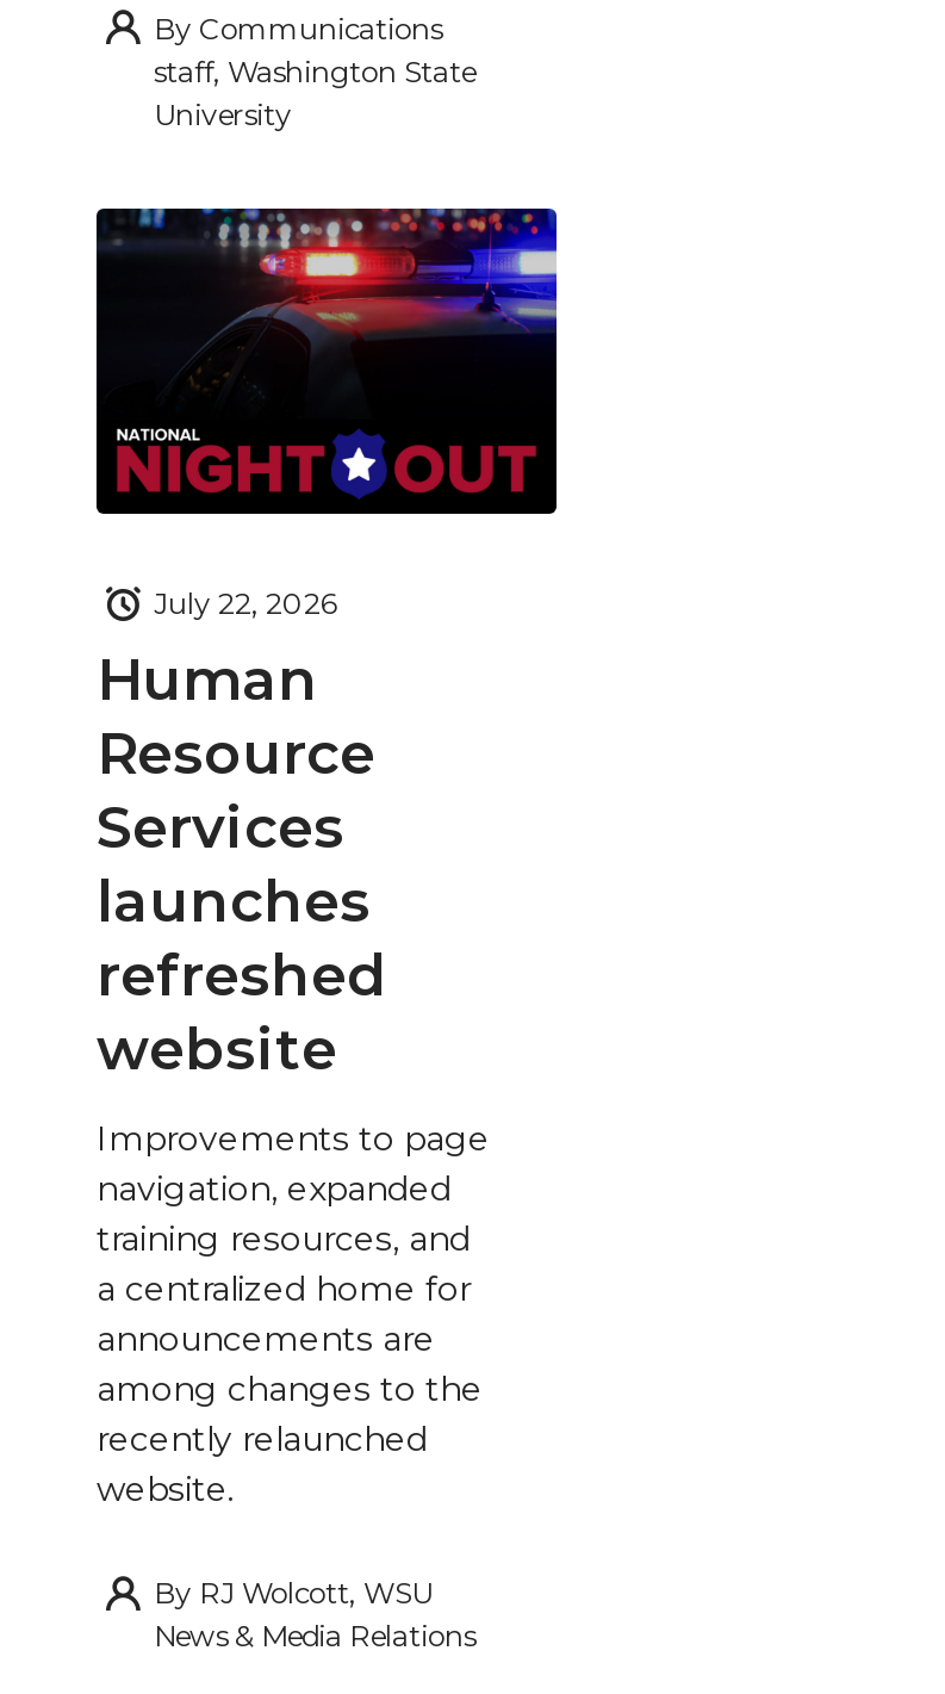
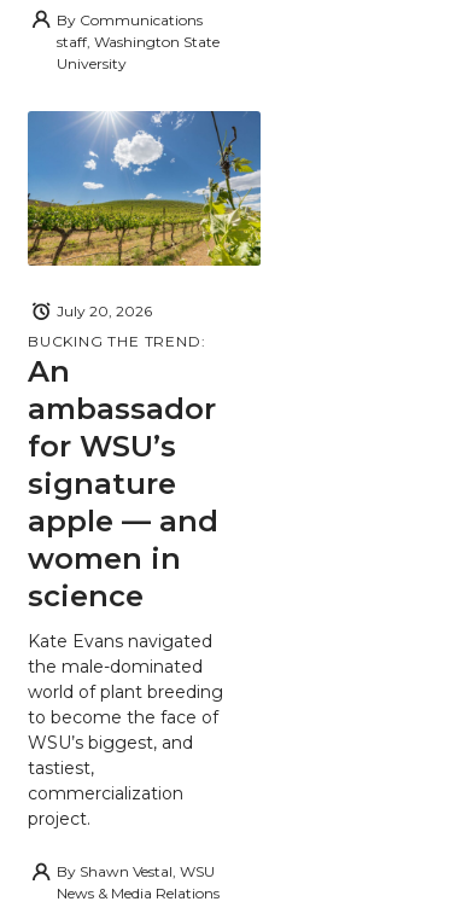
[94,206,559,621] [image] | July 22, 2026 -> [27,110,262,320] [image] | July 20, 2026
[97,644,387,1082] Human | Resource | Services | launches | refreshed | website -> [28,331,218,613] BUCKING THE TREND: | An | ambassador | for WSU’s | signature | apple — and | women in | science
[97,1117,490,1511] Improvements to page | navigation, expanded | training resources, and | a centralized home for | announcements are | among changes to the | recently relaunched | website. -> [28,630,223,830] Kate Evans navigated | the male-dominated | world of plant breeding | to become the face of | WSU’s biggest, and | tastiest, | commercialization | project.
[154,1576,433,1612] By RJ Wolcott, WSU -> [57,863,215,881] By Shawn Vestal, WSU

